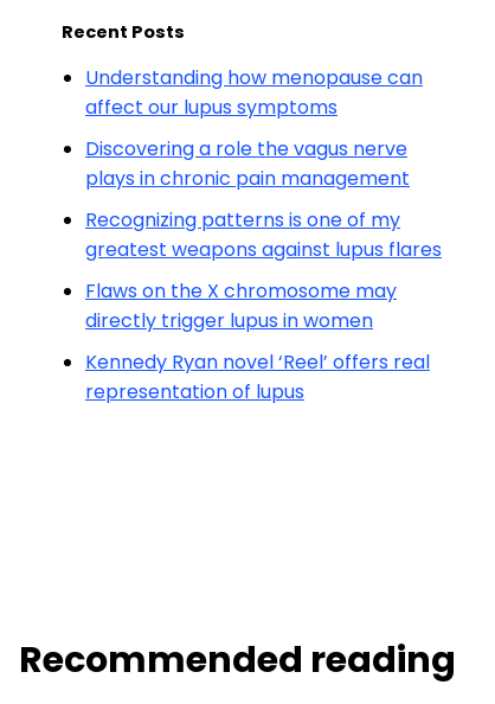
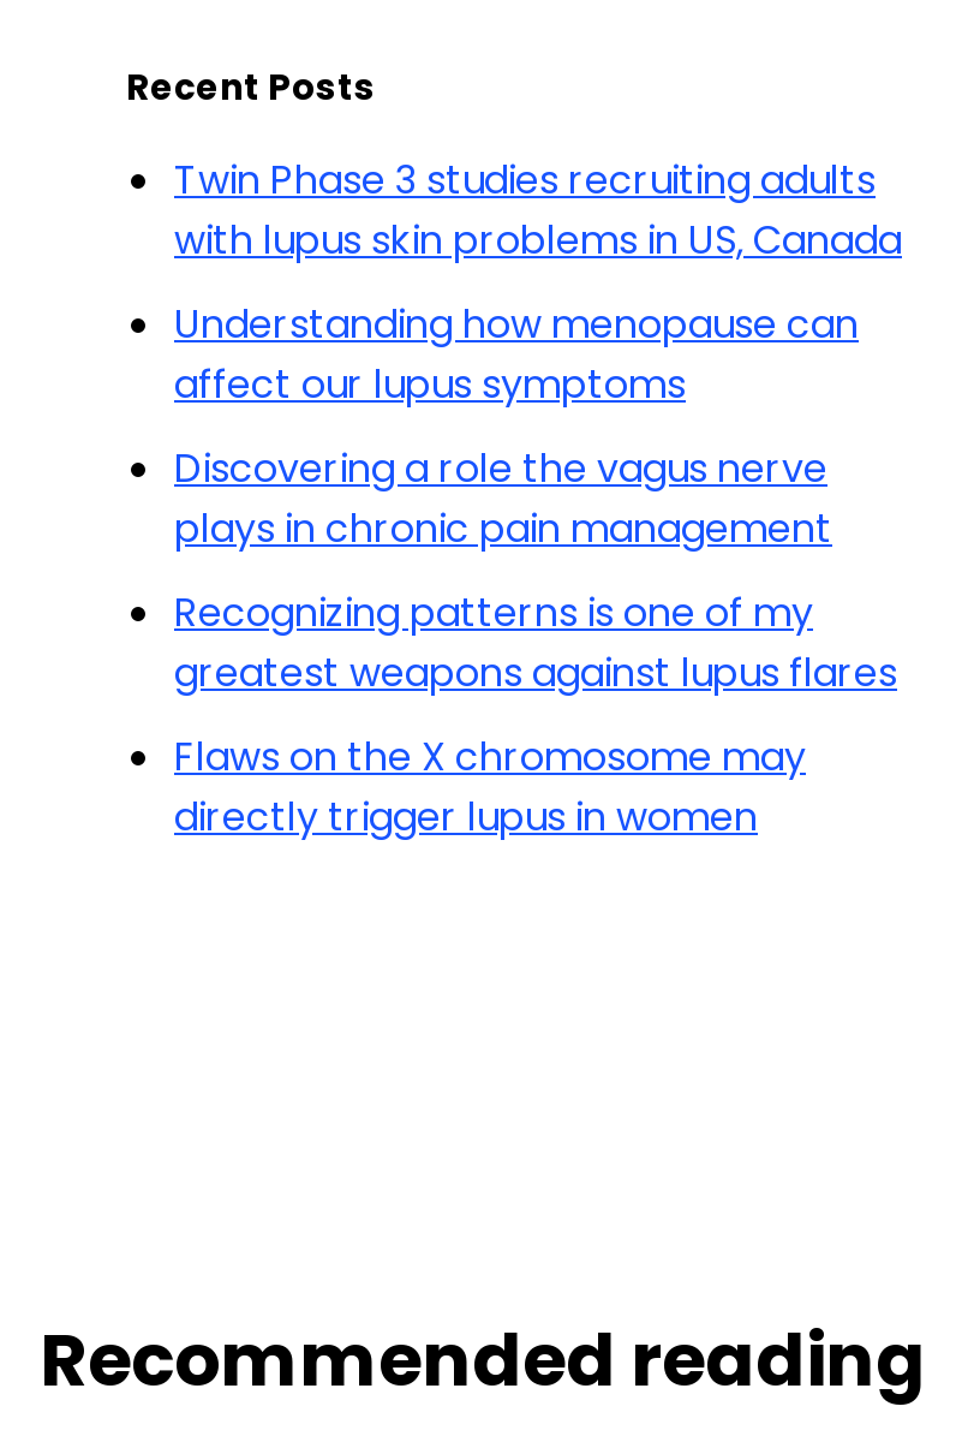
none -> [174,153,902,268] Twin Phase 3 studies recruiting adults | with lupus skin problems in US, Canada
moved [85,64,442,334] -> [174,297,897,845]: Understanding how menopause can | affect our lupus symptoms | Discovering a role the vagus nerve | plays in chronic pain management | Recognizing patterns is one of my | greatest weapons against lupus flares | Flaws on the X chromosome may | directly trigger lupus in women
[85,348,430,405] Kennedy Ryan novel ‘Reel’ offers real | representation of lupus -> none

